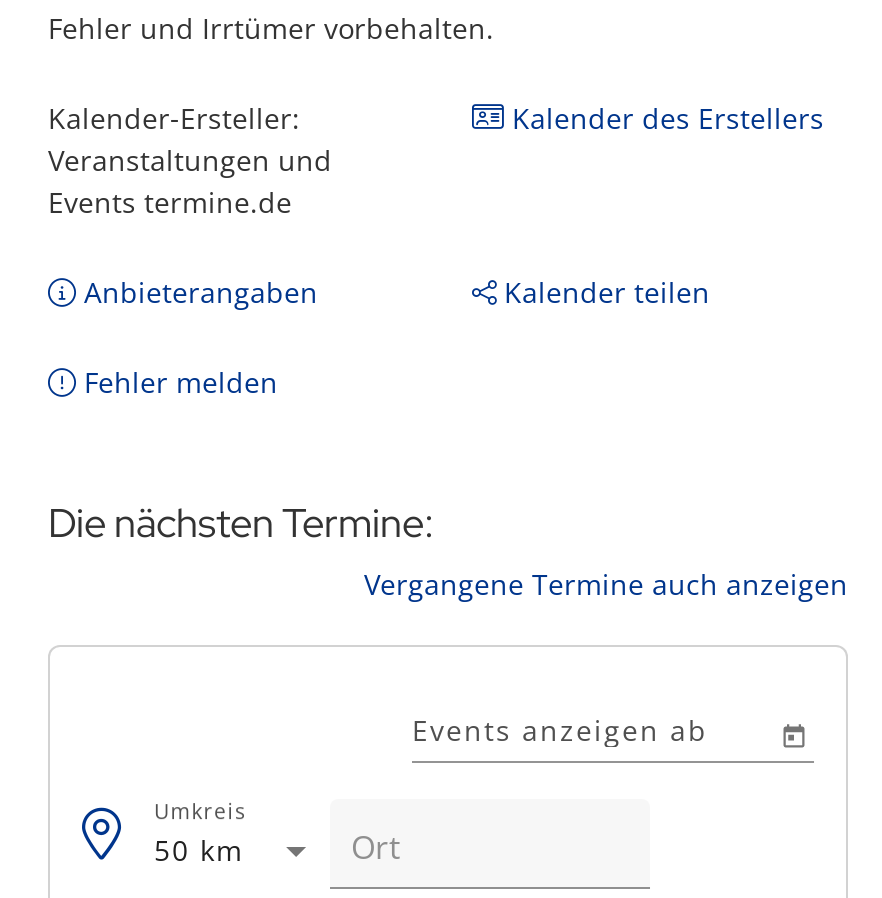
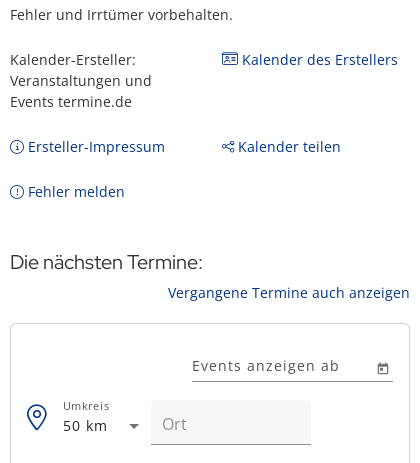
[76,273,318,311] Anbieterangaben -> [24,137,165,156] Ersteller-Impressum

